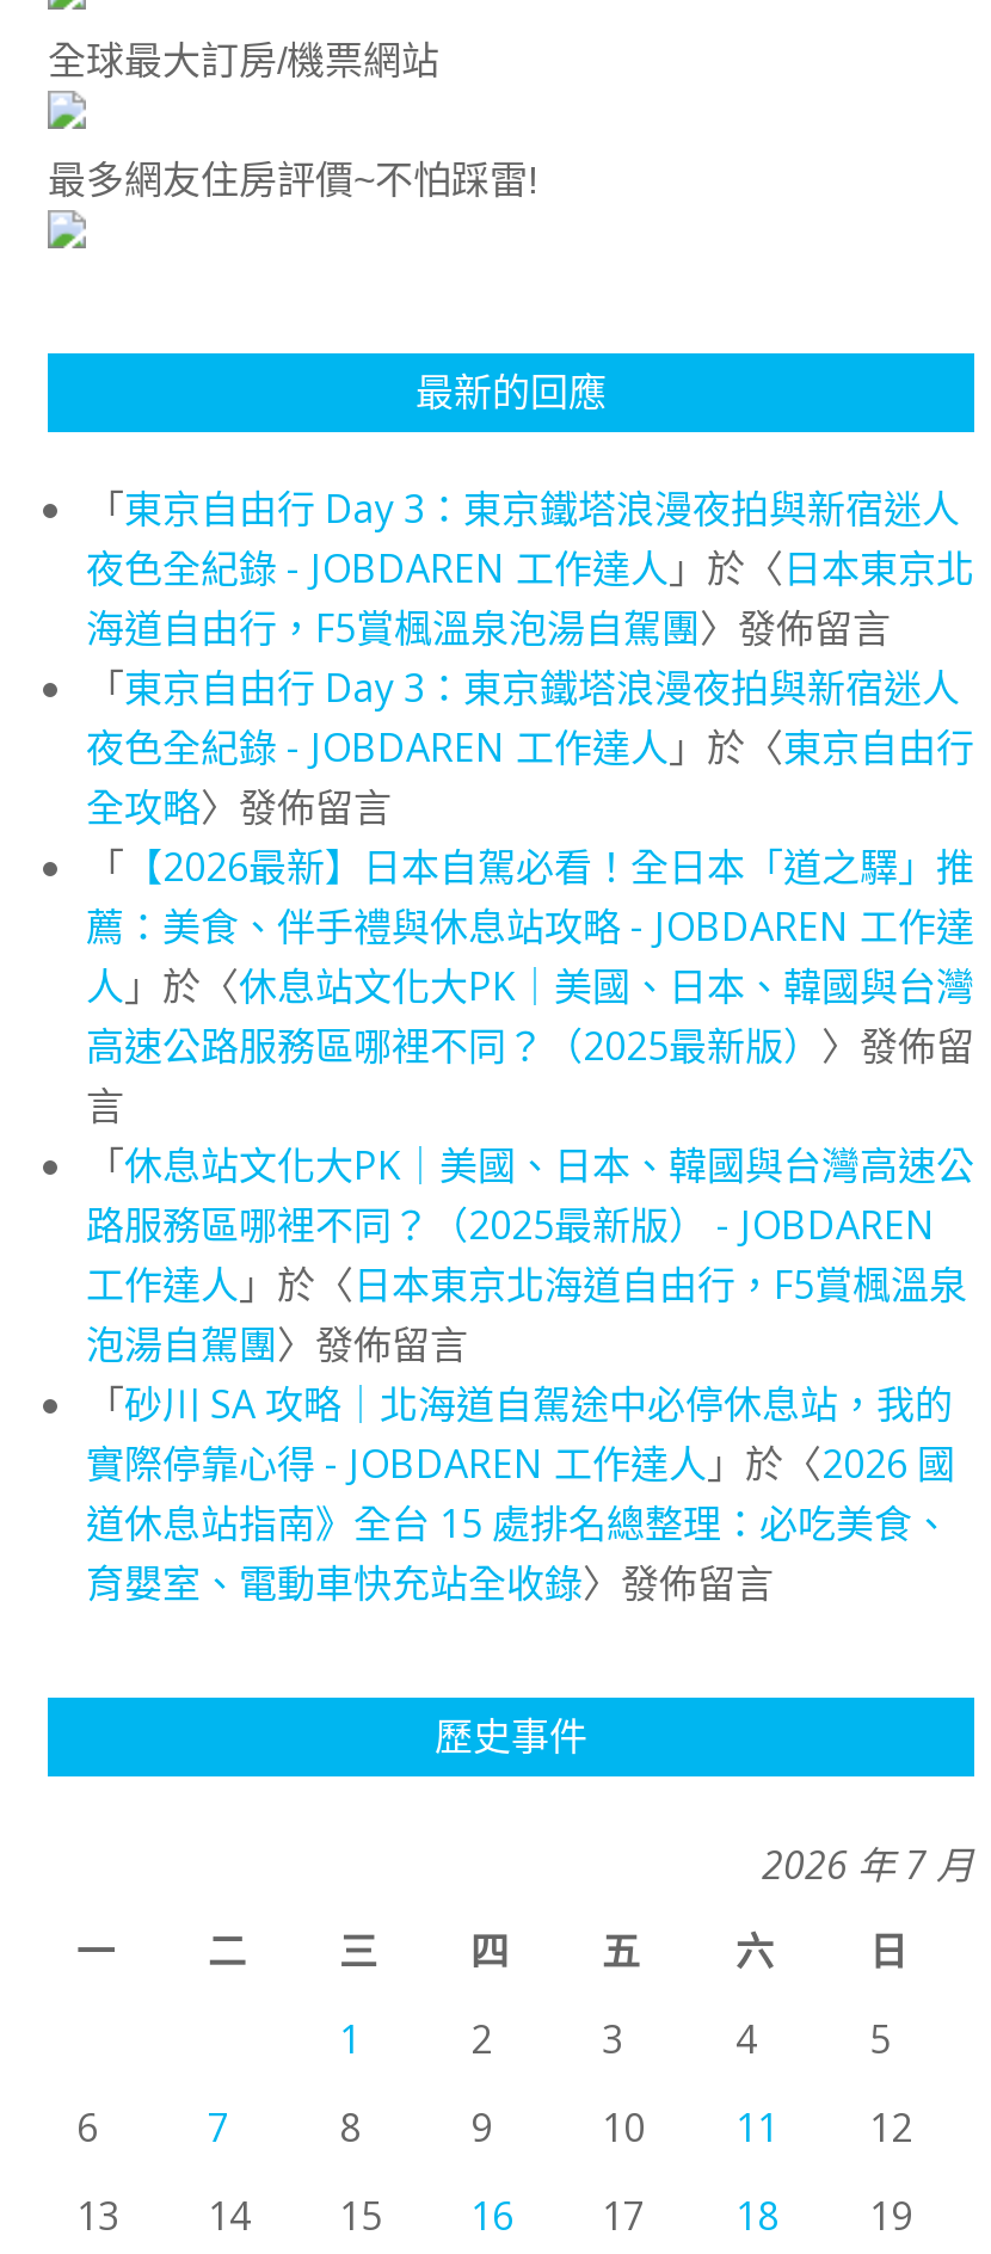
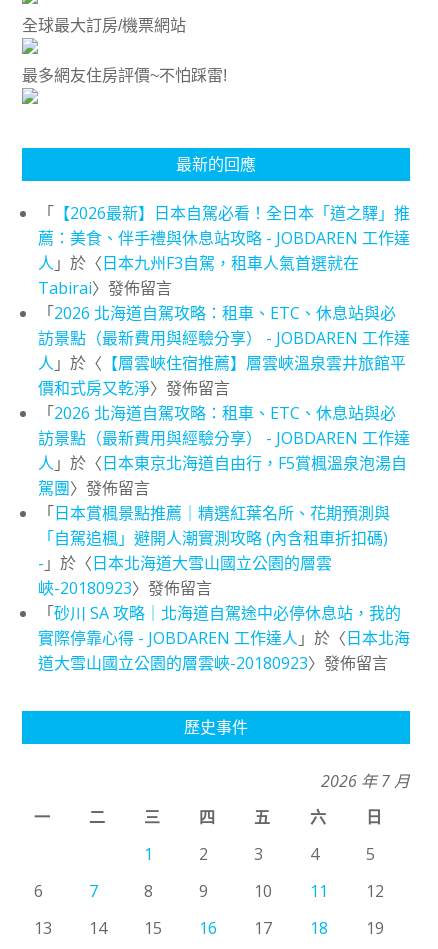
[86,482,974,833] 「東京自由行 Day 3：東京鐵塔浪漫夜拍與新宿迷人 | 夜色全紀錄 - JOBDAREN 工作達人」於〈日本東京北 | 海道自由行，F5賞楓溫泉泡湯自駕團〉發佈留言 | 「東京自由行 Day 3：東京鐵塔浪漫夜拍與新宿迷人 | 夜色全紀錄 - JOBDAREN 工作達人」於〈東京自由行 | 全攻略〉發佈留言 -> none
moved [86,840,974,953] -> [38,202,410,249]: 「【2026最新】日本自駕必看！全日本「道之驛」推 | 薦：美食、伴手禮與休息站攻略 - JOBDAREN 工作達
[86,960,974,1371] 人」於〈休息站文化大PK｜美國、日本、韓國與台灣 | 高速公路服務區哪裡不同？（2025最新版）〉發佈留 | 言 | 「休息站文化大PK｜美國、日本、韓國與台灣高速公 | 路服務區哪裡不同？（2025最新版） - JOBDAREN | 工作達人」於〈日本東京北海道自由行，F5賞楓溫泉 | 泡湯自駕團〉發佈留言 -> [38,252,410,599] 人」於〈日本九州F3自駕，租車人氣首選就在 | Tabirai〉發佈留言 | 「2026 北海道自駕攻略：租車、ETC、休息站與必 | 訪景點（最新費用與經驗分享） - JOBDAREN 工作達 | 人」於〈【層雲峽住宿推薦】層雲峽溫泉雲井旅館平 | 價和式房又乾淨〉發佈留言 | 「2026 北海道自駕攻略：租車、ETC、休息站與必 | 訪景點（最新費用與經驗分享） - JOBDAREN 工作達 | 人」於〈日本東京北海道自由行，F5賞楓溫泉泡湯自 | 駕團〉發佈留言 | 「日本賞楓景點推薦｜精選紅葉名所、花期預測與 | 「自駕追楓」避開人潮實測攻略 (內含租車折扣碼) | -」於〈日本北海道大雪山國立公園的層雲 | 峽-20180923〉發佈留言
moved [86,1378,953,1430] -> [38,602,401,624]: 「砂川 SA 攻略｜北海道自駕途中必停休息站，我的
[86,1437,955,1609] 實際停靠心得 - JOBDAREN 工作達人」於〈2026 國 | 道休息站指南》全台 15 處排名總整理：必吃美食、 | 育嬰室、電動車快充站全收錄〉發佈留言 -> [38,627,410,674] 實際停靠心得 - JOBDAREN 工作達人」於〈日本北海 | 道大雪山國立公園的層雲峽-20180923〉發佈留言

